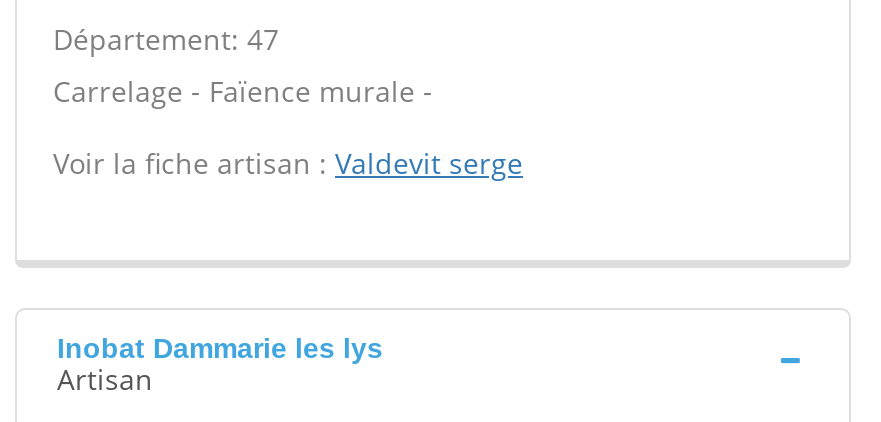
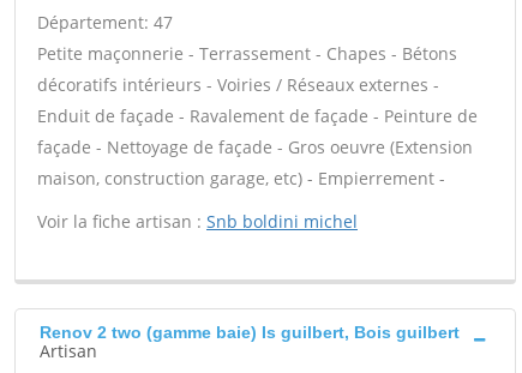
[53,72,433,110] Carrelage - Faïence murale - -> [37,42,478,189] Petite maçonnerie - Terrassement - Chapes - Bétons | décoratifs intérieurs - Voiries / Réseaux externes - | Enduit de façade - Ravalement de façade - Peinture de | façade - Nettoyage de façade - Gros oeuvre (Extension | maison, construction garage, etc) - Empierrement -
[53,144,523,182] Voir la fiche artisan : Valdevit serge -> [37,210,358,233] Voir la fiche artisan : Snb boldini michel
[57,332,383,364] Inobat Dammarie les lys -> [40,323,460,342] Renov 2 two (gamme baie) Is guilbert, Bois guilbert

